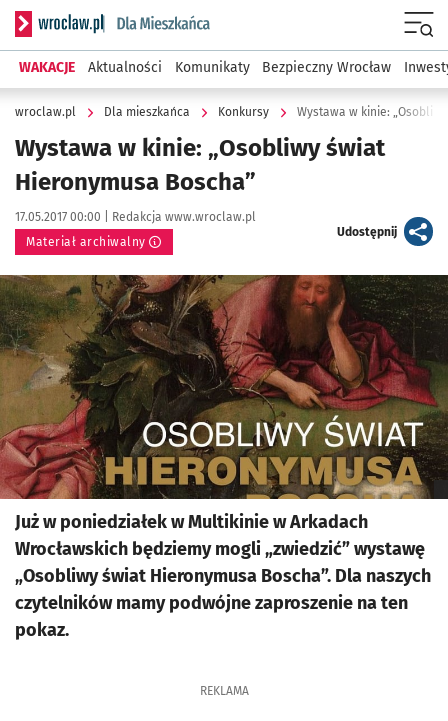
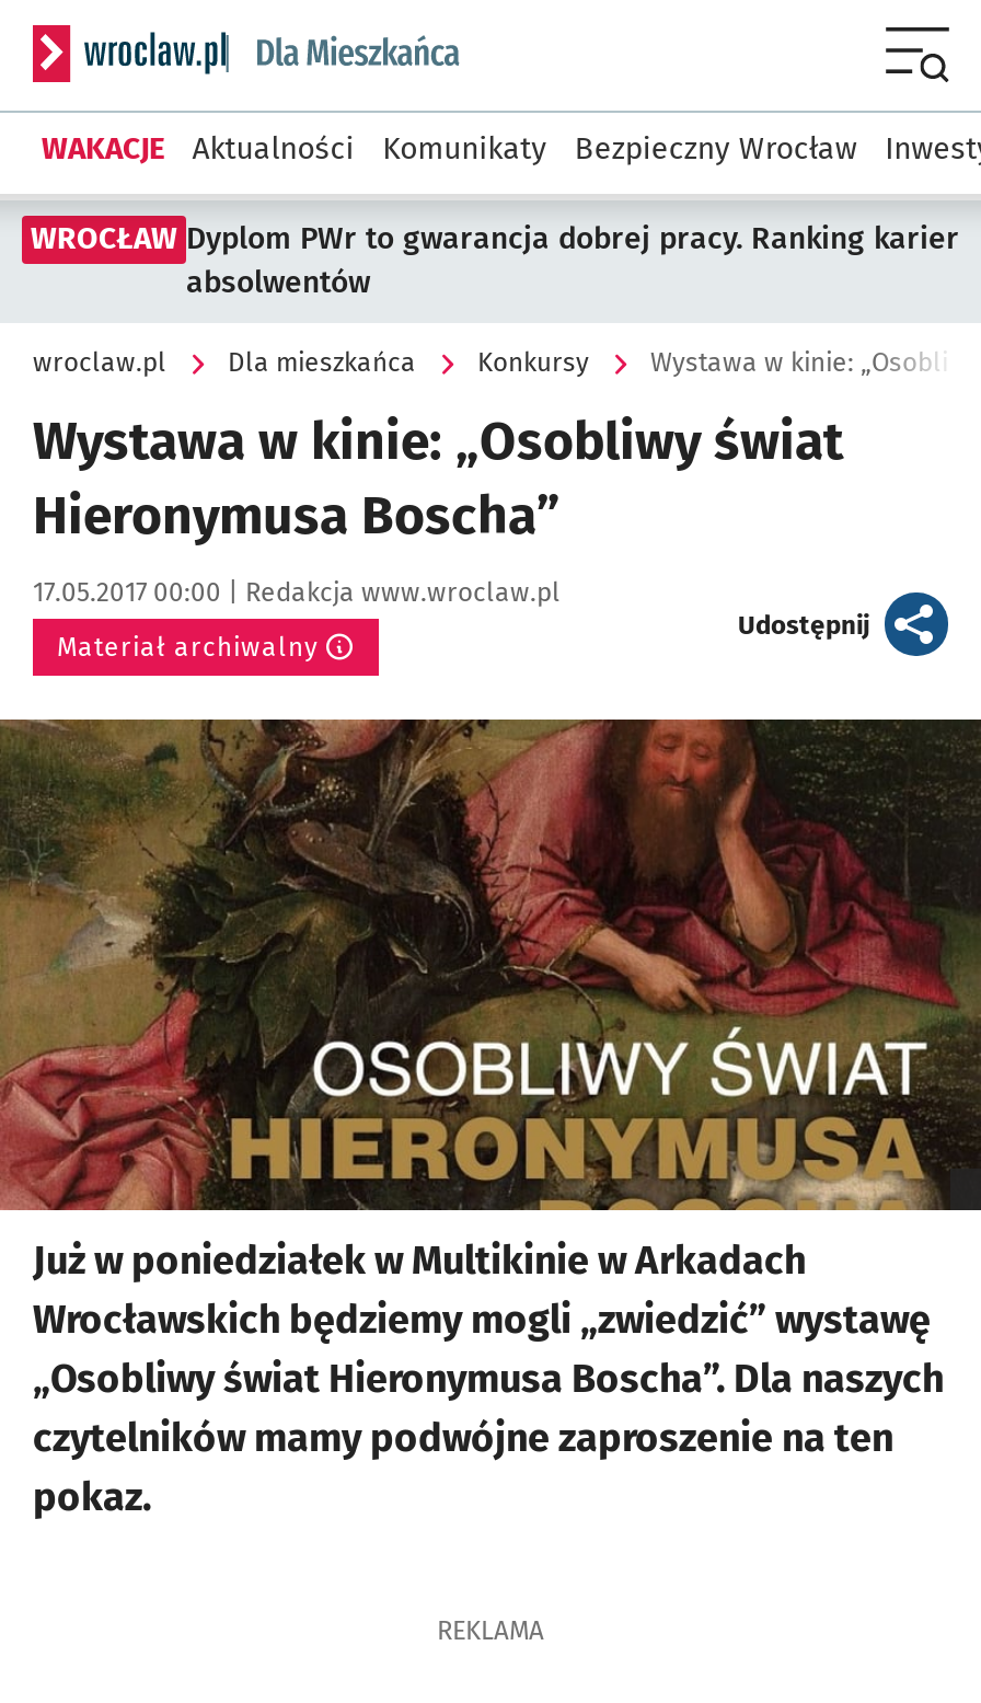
none -> [31,220,959,301] WROCŁAW Dyplom PWr to gwarancja dobrej pracy. Ranking karier | absolwentów

